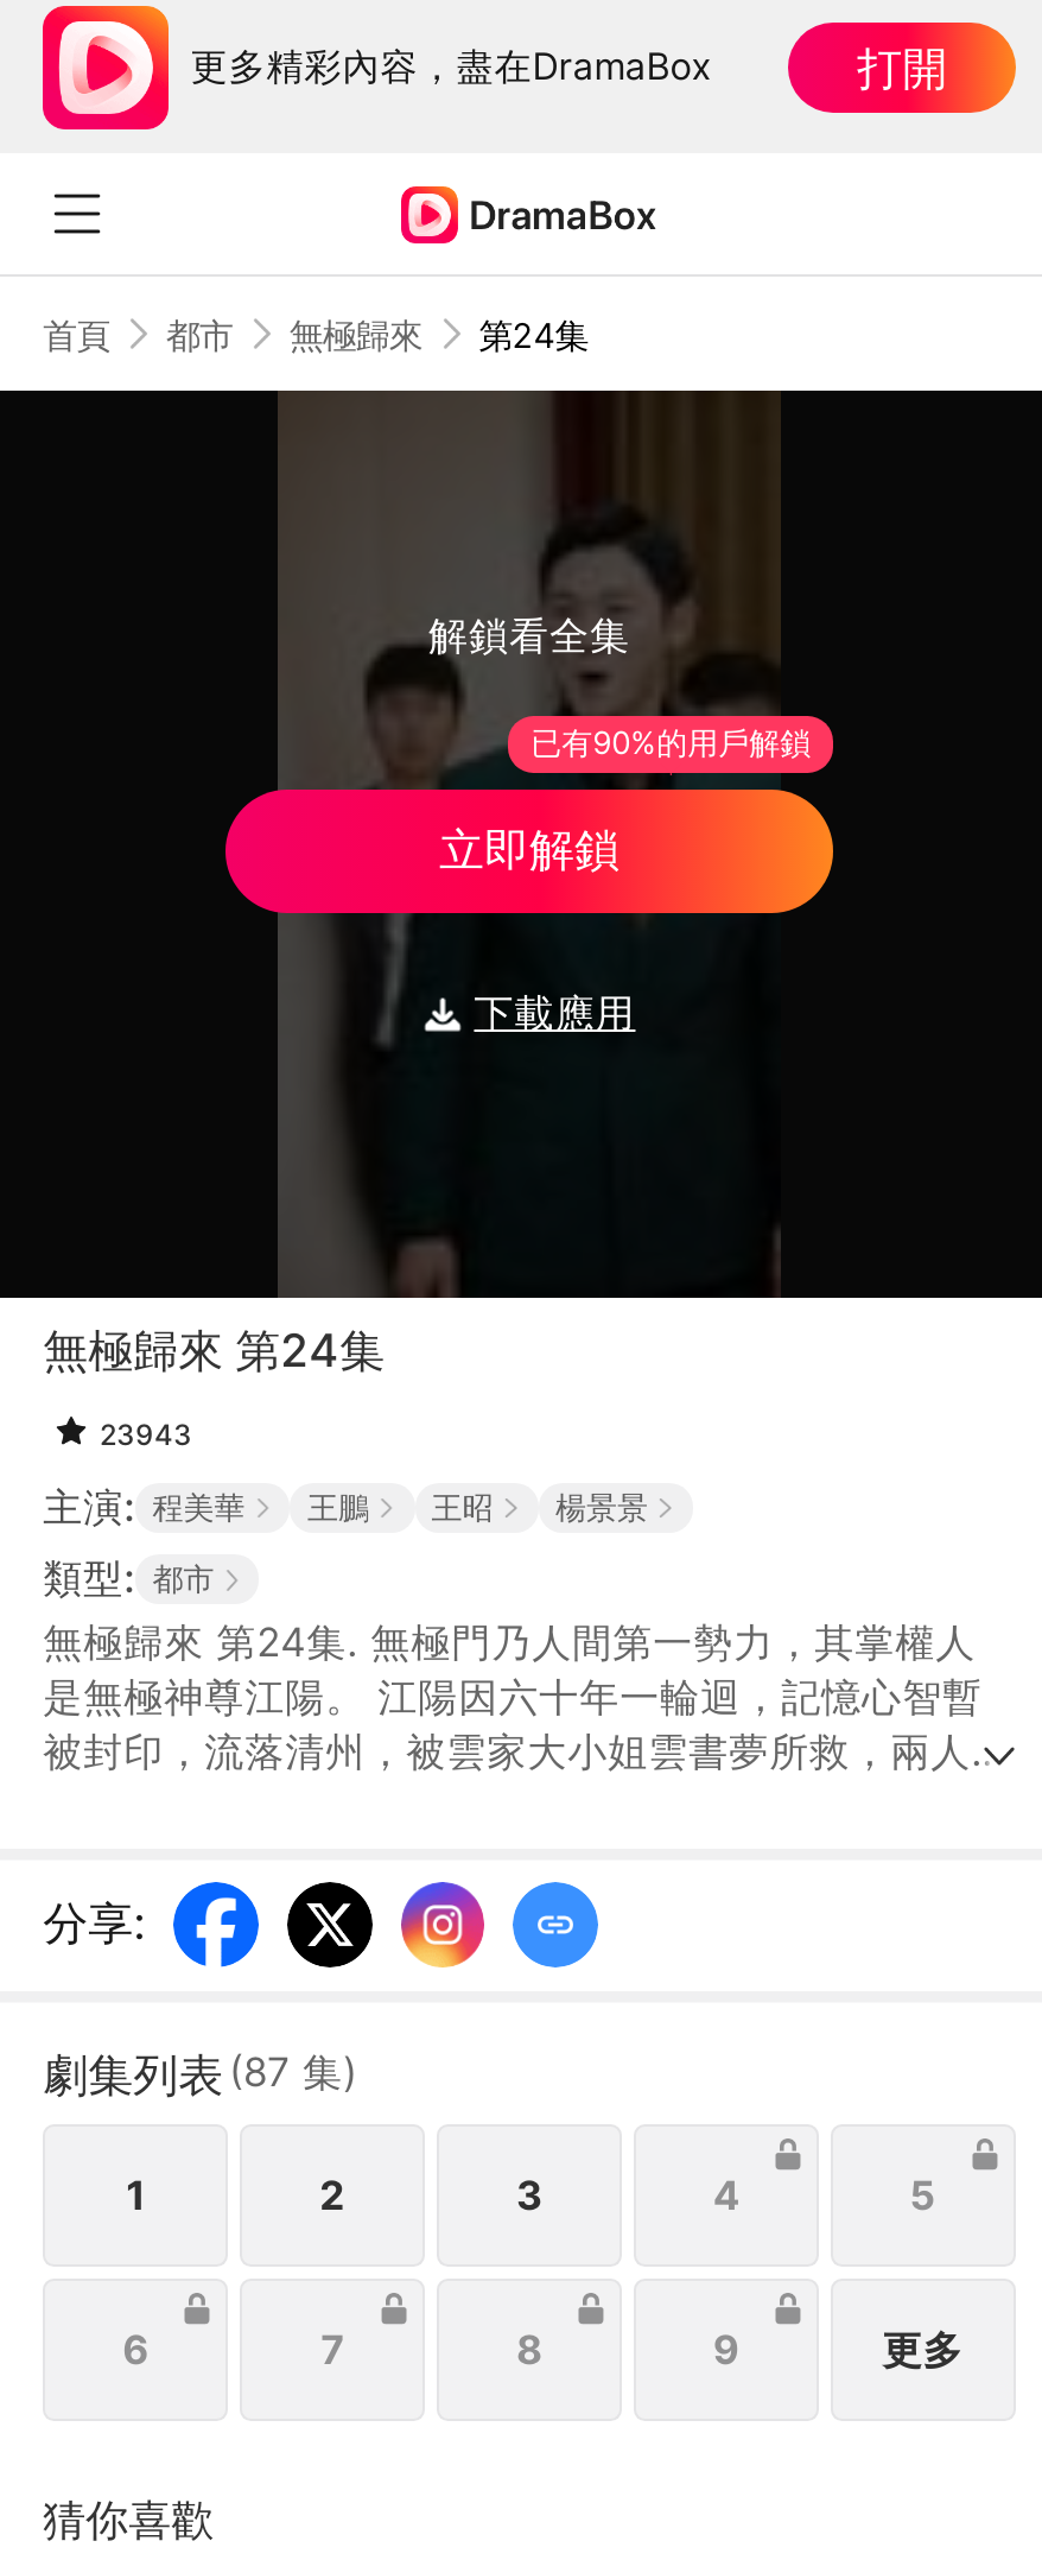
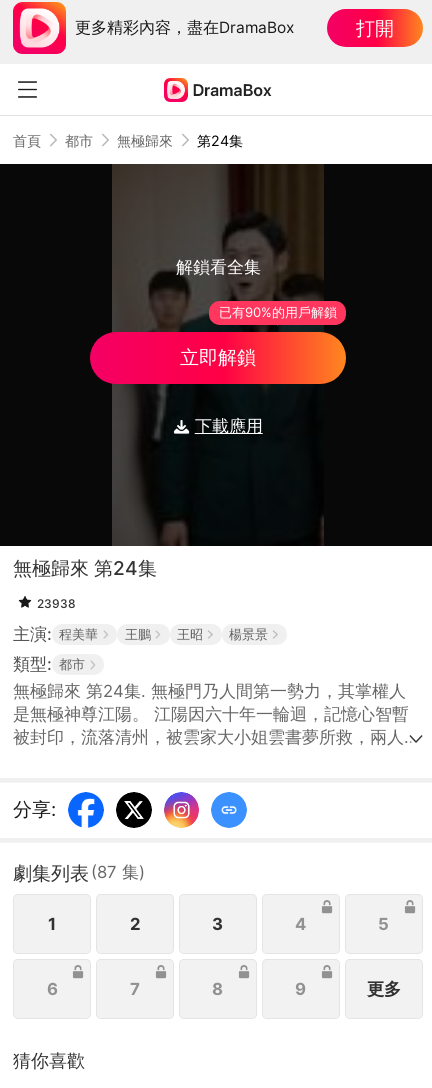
[100,1416,192,1451] 23943 -> [37,596,76,611] 23938

